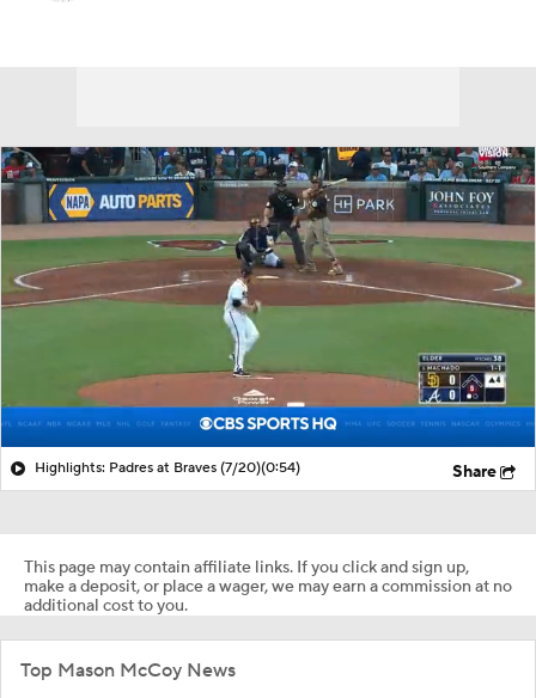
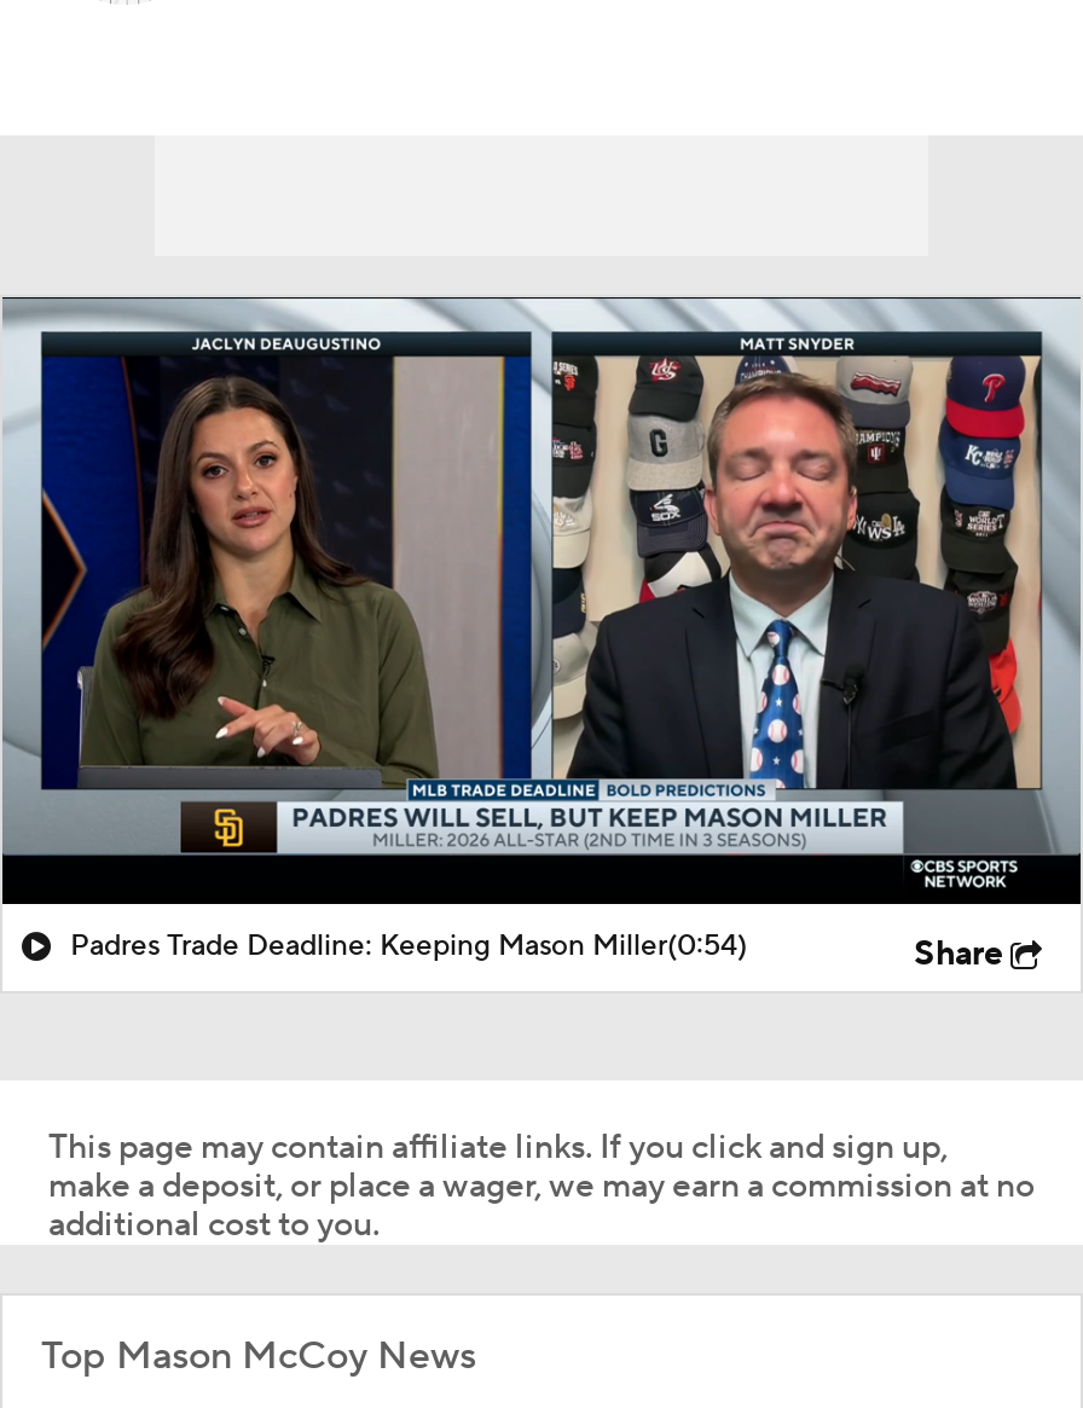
[4,147,532,477] [image] | Highlights: Padres at Braves (7/20)(0:54) -> [7,297,1076,964] [image] | Padres Trade Deadline: Keeping Mason Miller(0:54)

